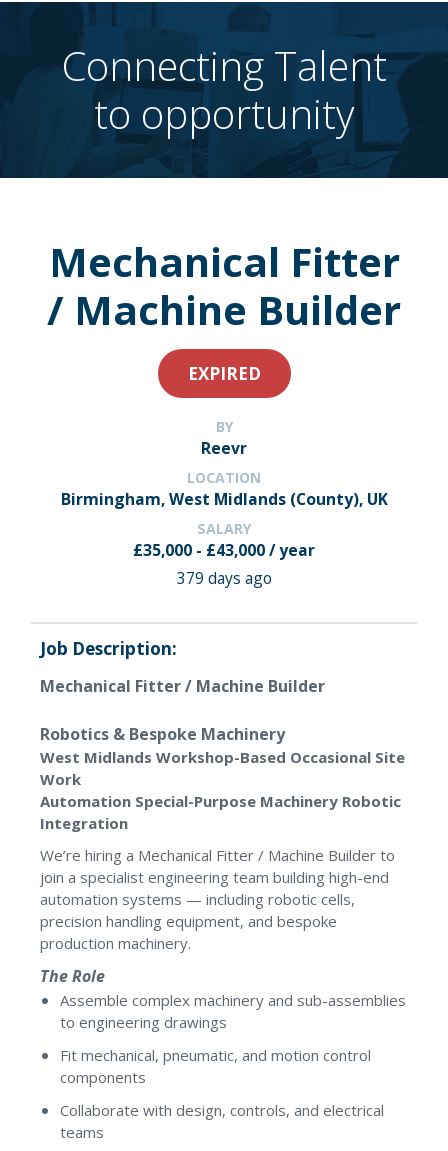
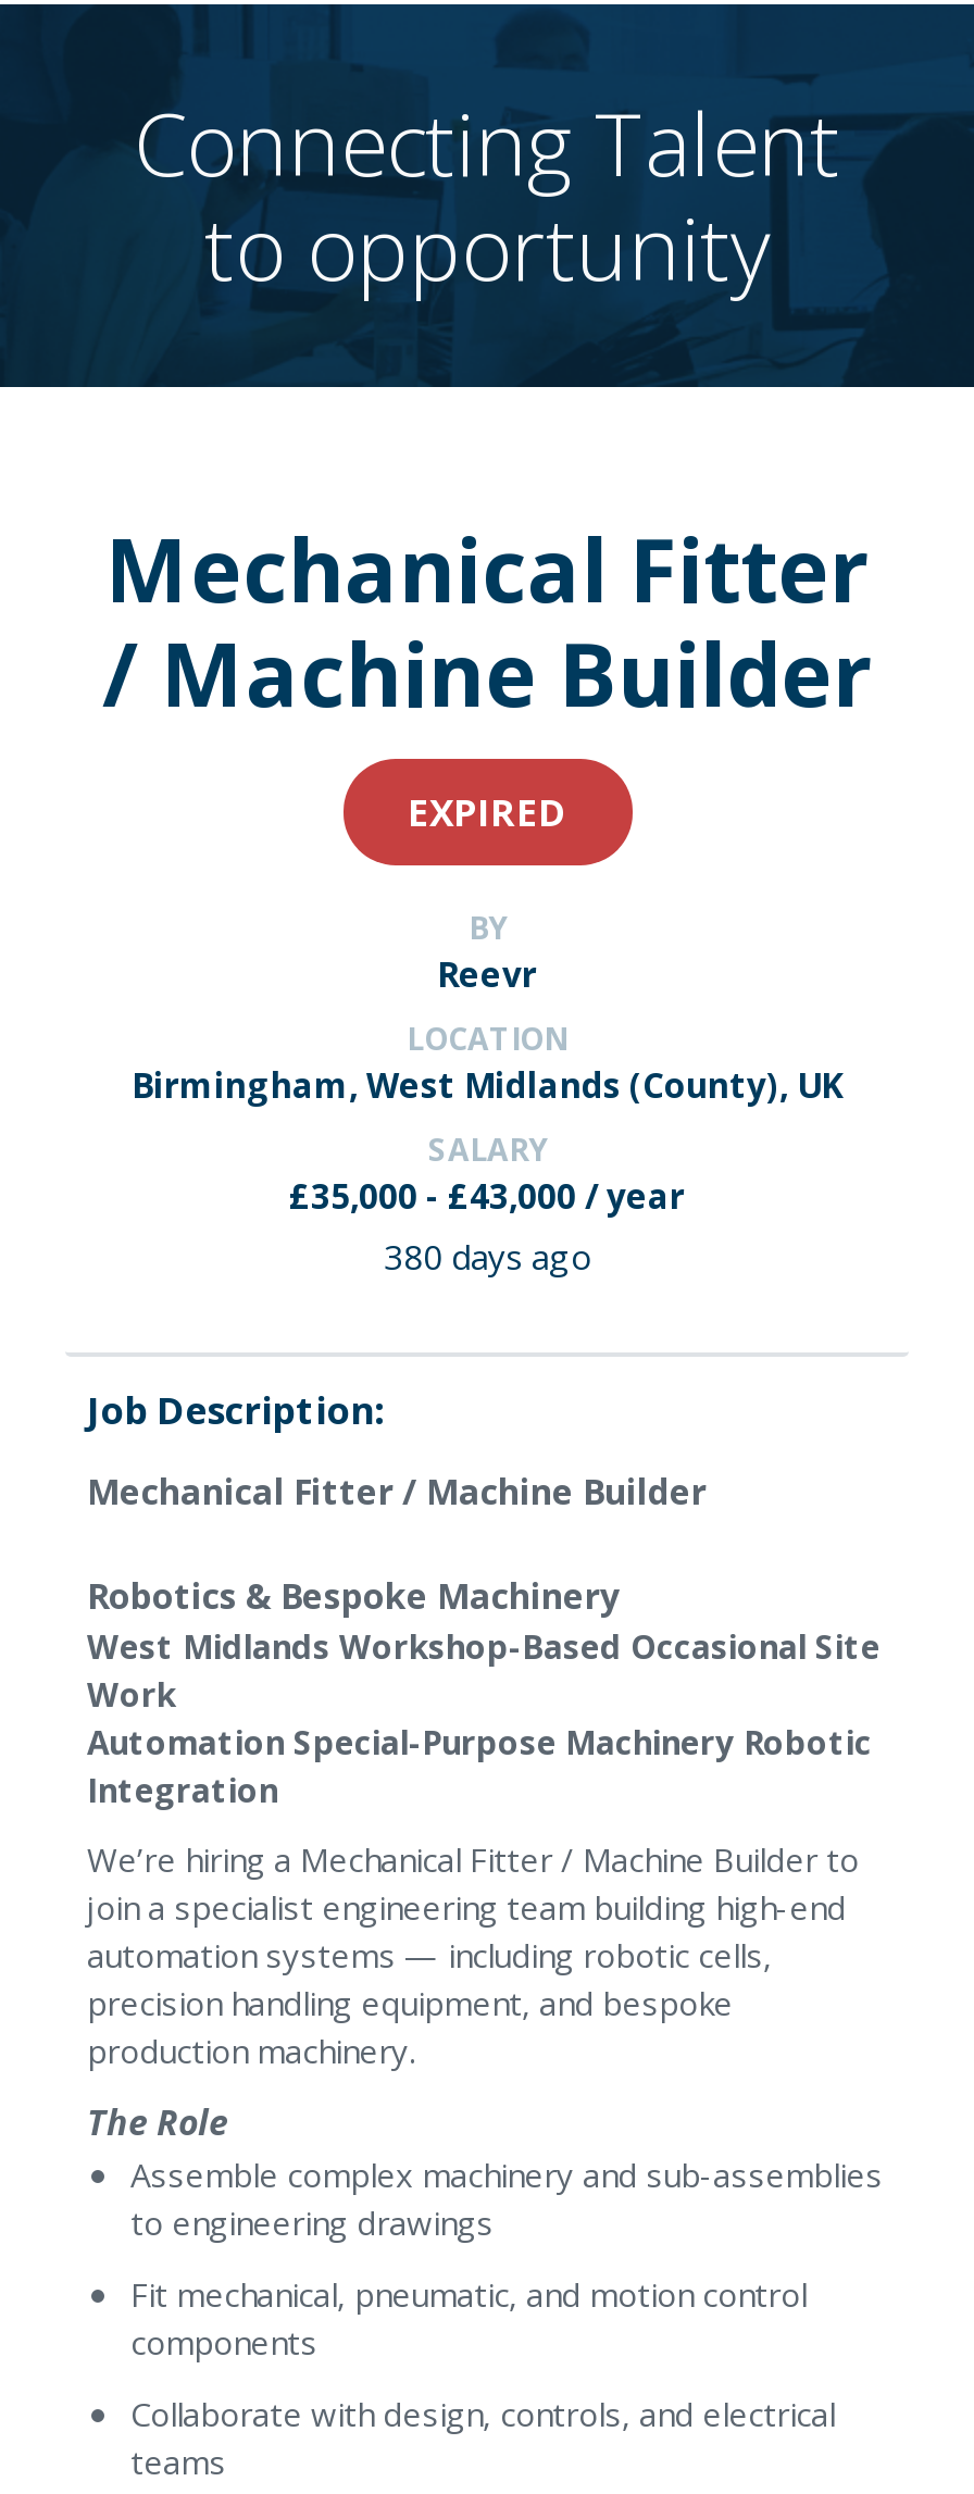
[176,566,271,588] 379 days ago -> [384,1232,590,1280] 380 days ago

